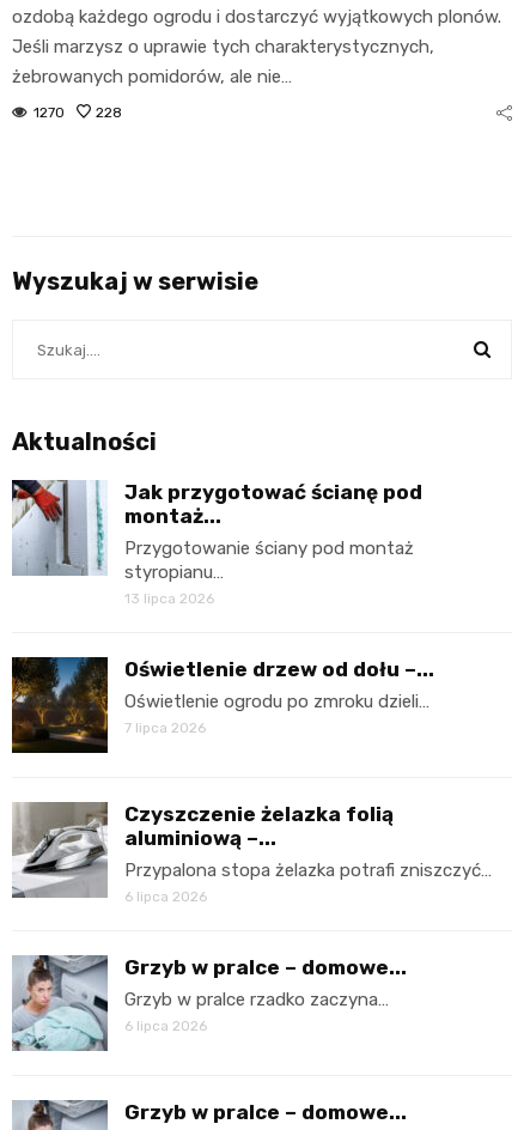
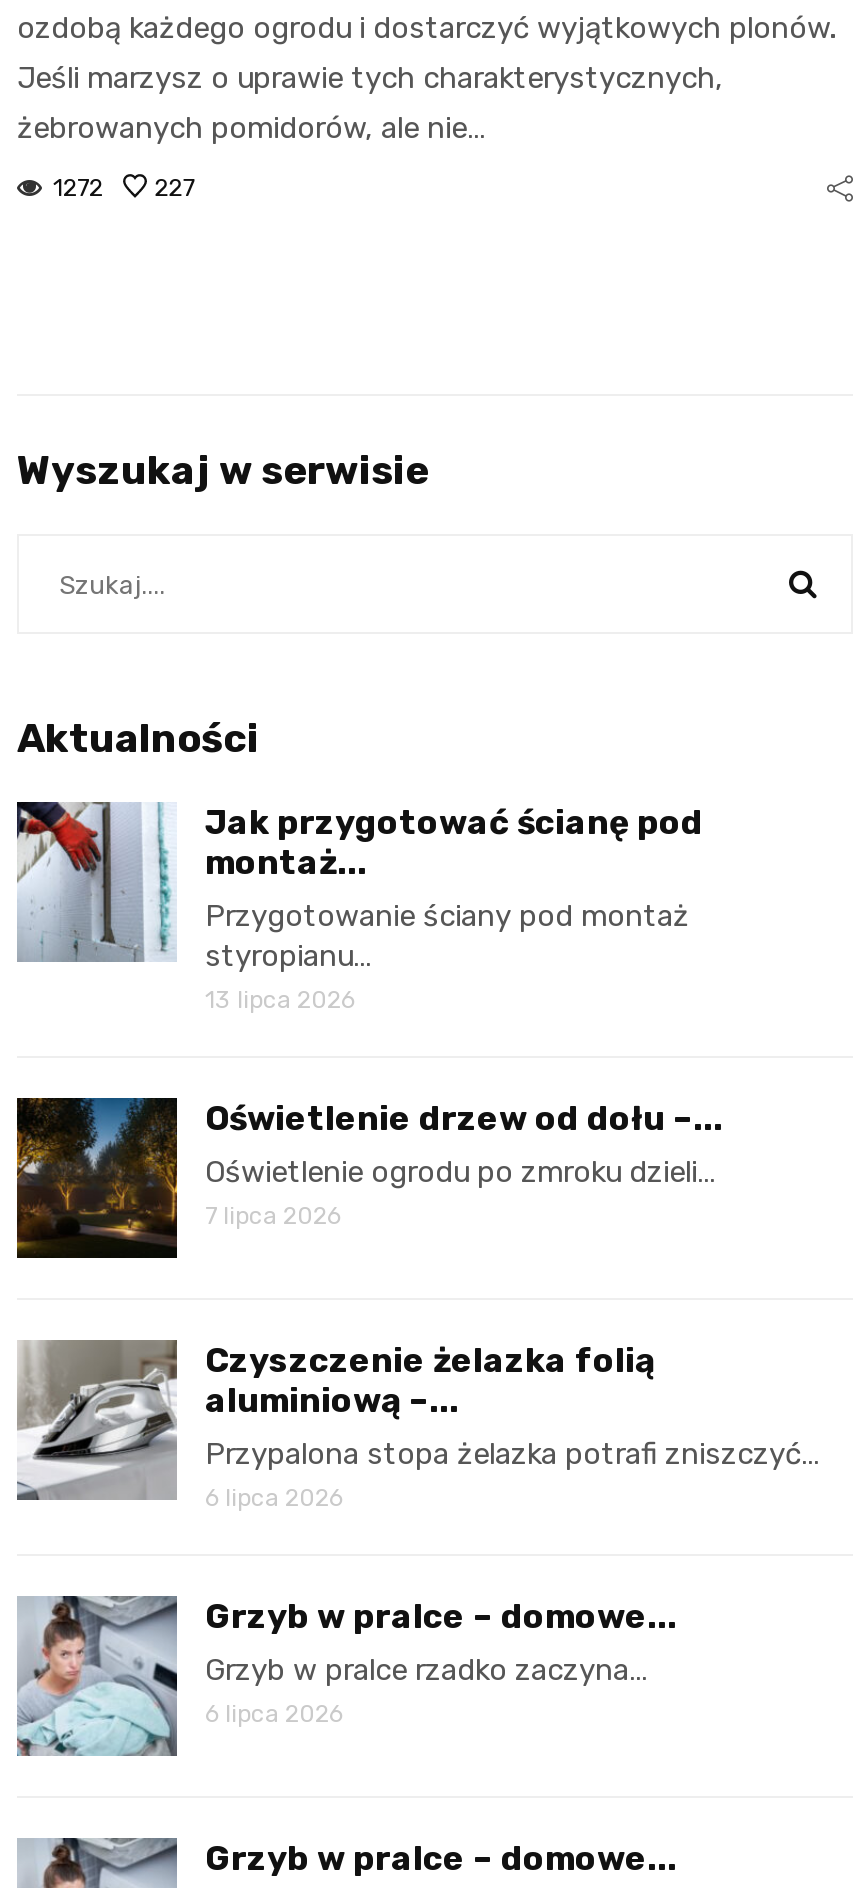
[33,104,65,121] 1270 -> [53,174,103,202] 1272
[95,104,122,121] 228 -> [155,174,195,202] 227

